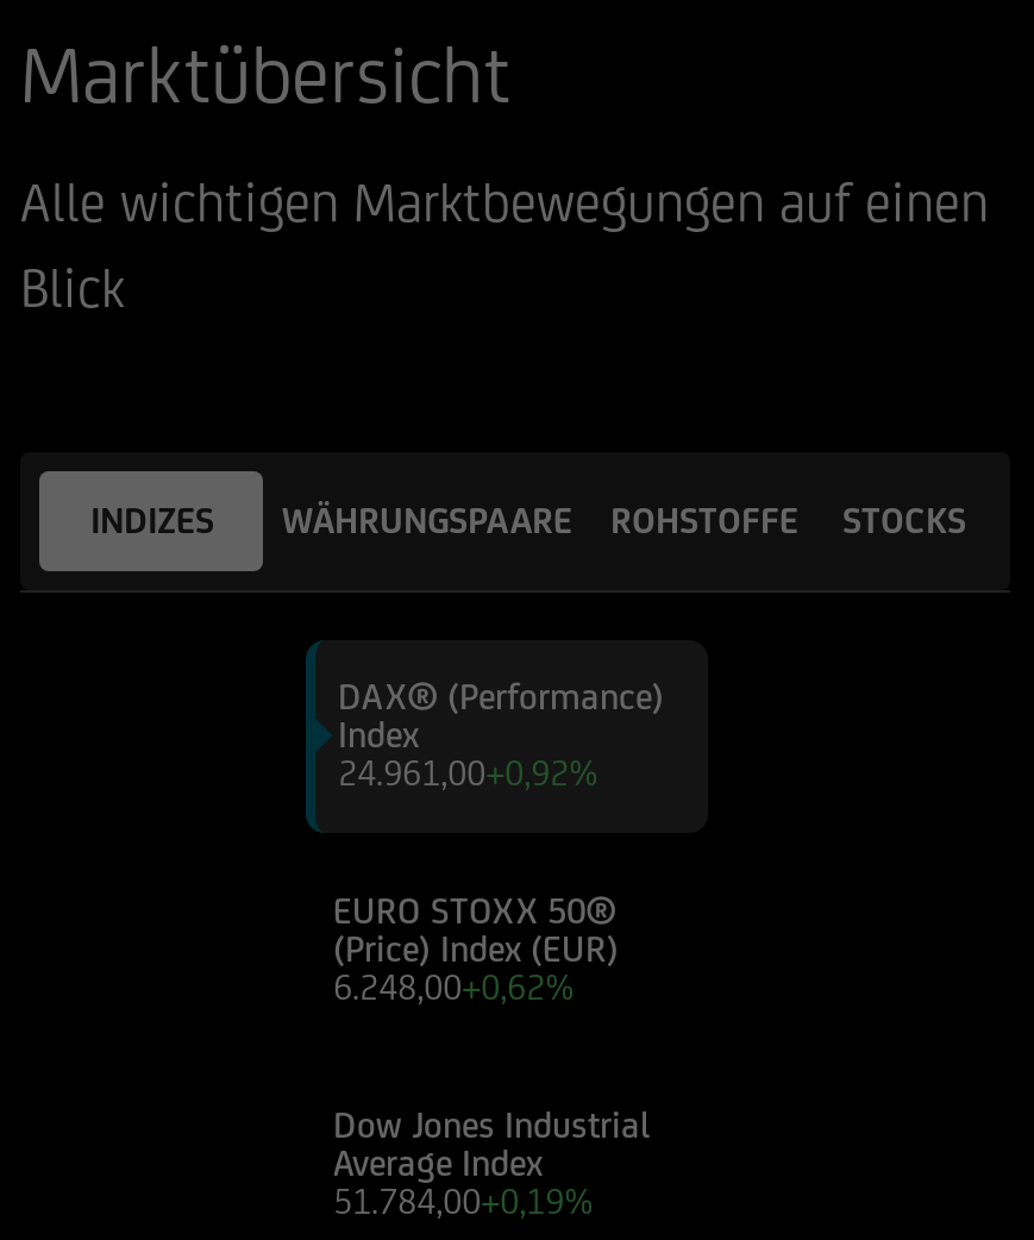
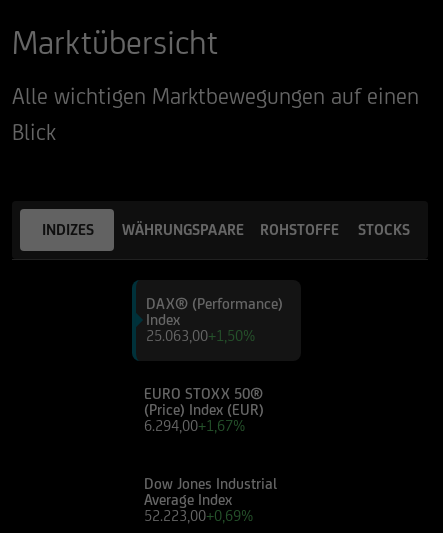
[338,753,597,793] 24.961,00+0,92% -> [145,327,254,344] 25.063,00+1,50%
[333,967,574,1007] 6.248,00+0,62% -> [143,417,244,434] 6.294,00+1,67%
[333,1181,593,1222] 51.784,00+0,19% -> [143,507,252,524] 52.223,00+0,69%

